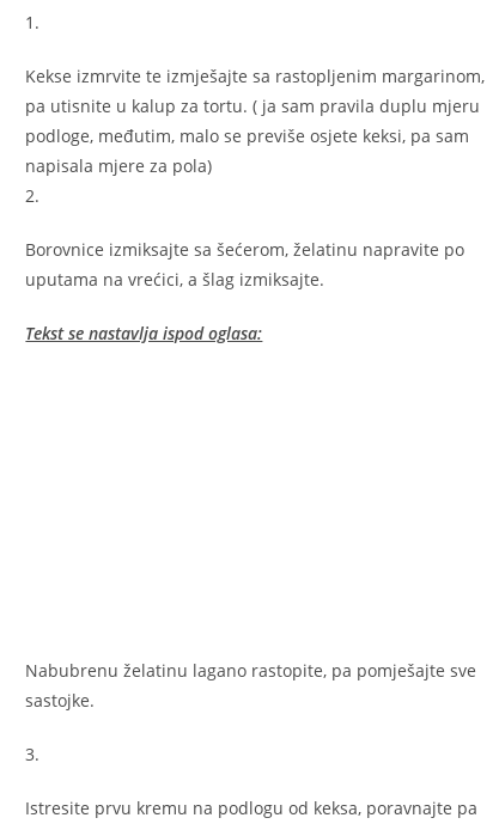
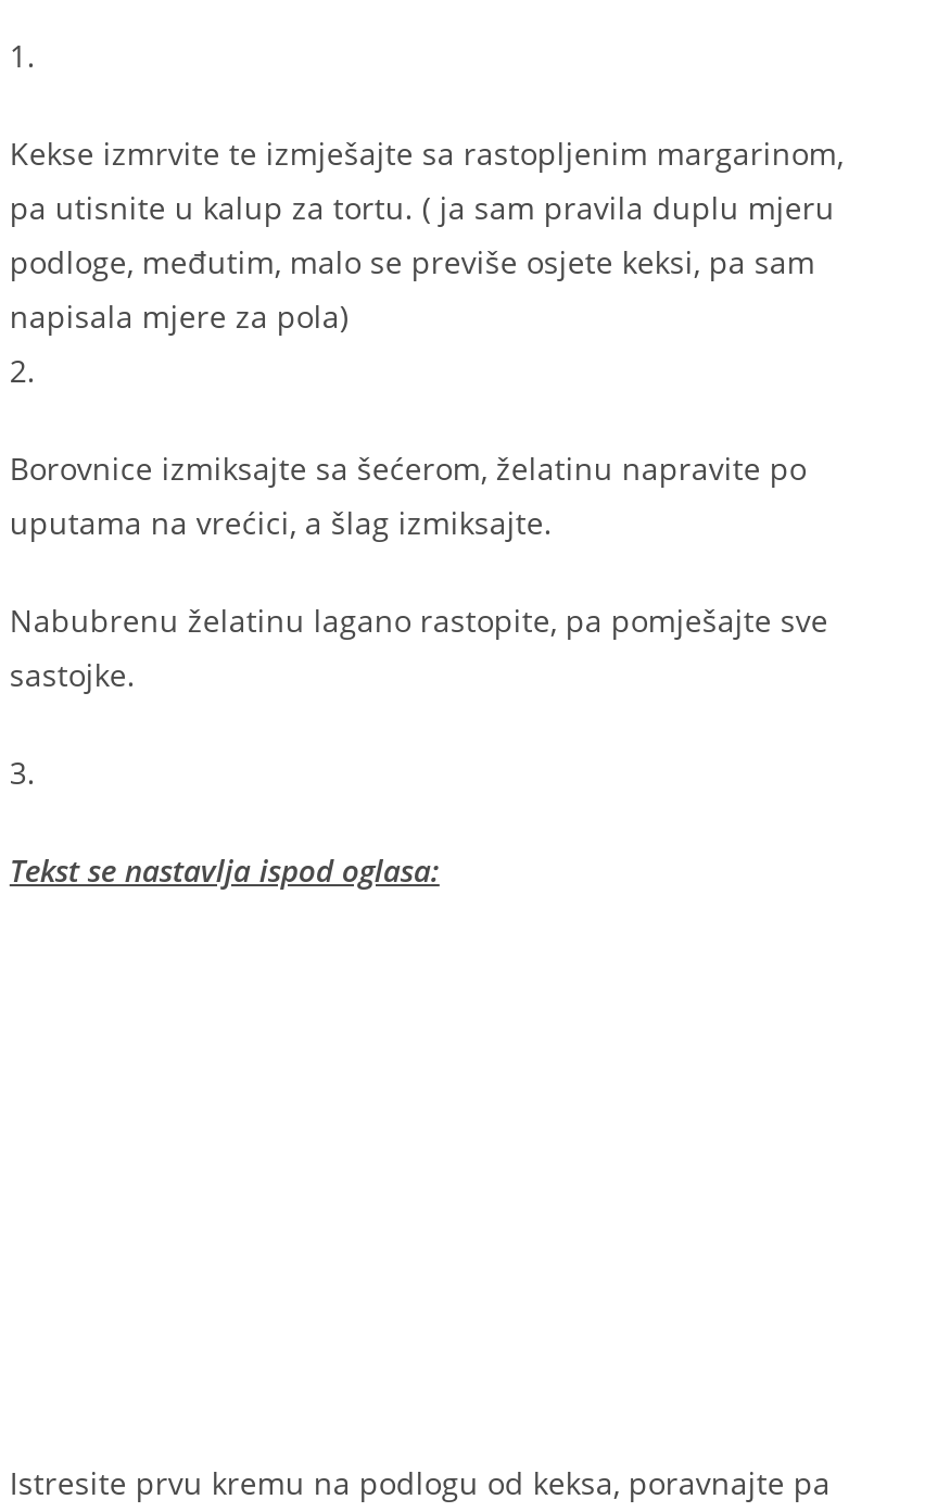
moved [26,322,263,345] -> [10,850,439,892]: Tekst se nastavlja ispod oglasa:
moved [26,659,477,766] -> [10,600,828,794]: Nabubrenu želatinu lagano rastopite, pa pomješajte sve | sastojke. | 3.

